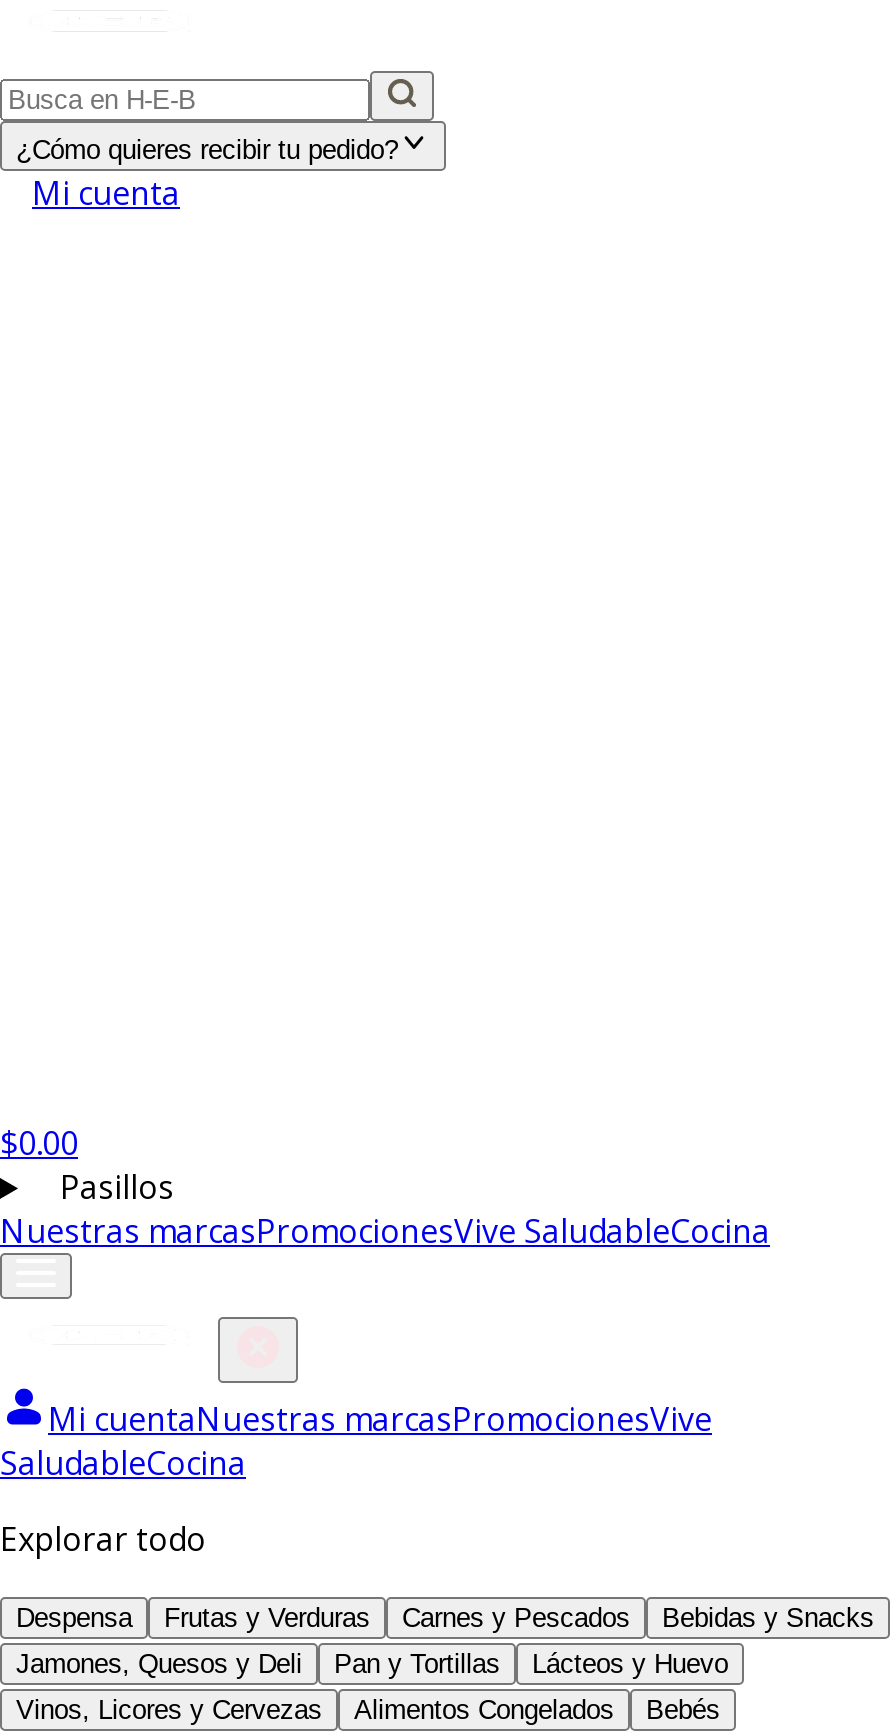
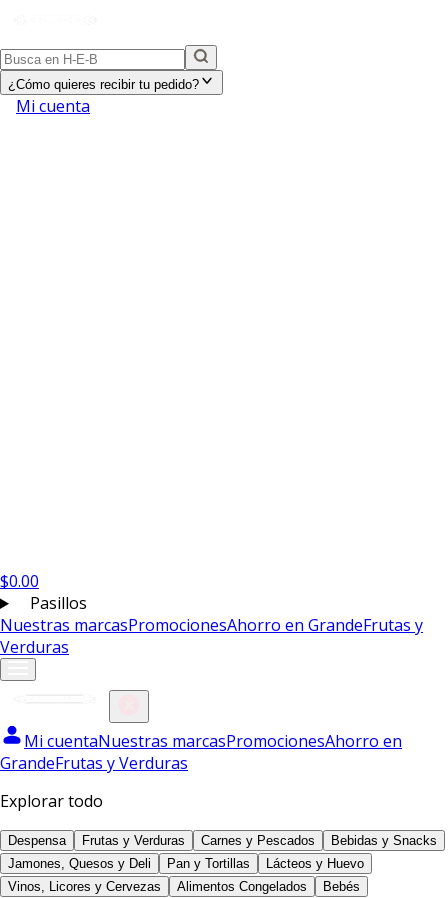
[0,1209,770,1253] Nuestras marcasPromocionesVive SaludableCocina -> [0,614,423,658] Nuestras marcasPromocionesAhorro en GrandeFrutas y | Verduras
[0,1397,712,1485] Mi cuentaNuestras marcasPromocionesVive | SaludableCocina -> [0,730,402,774] Mi cuentaNuestras marcasPromocionesAhorro en | GrandeFrutas y Verduras

